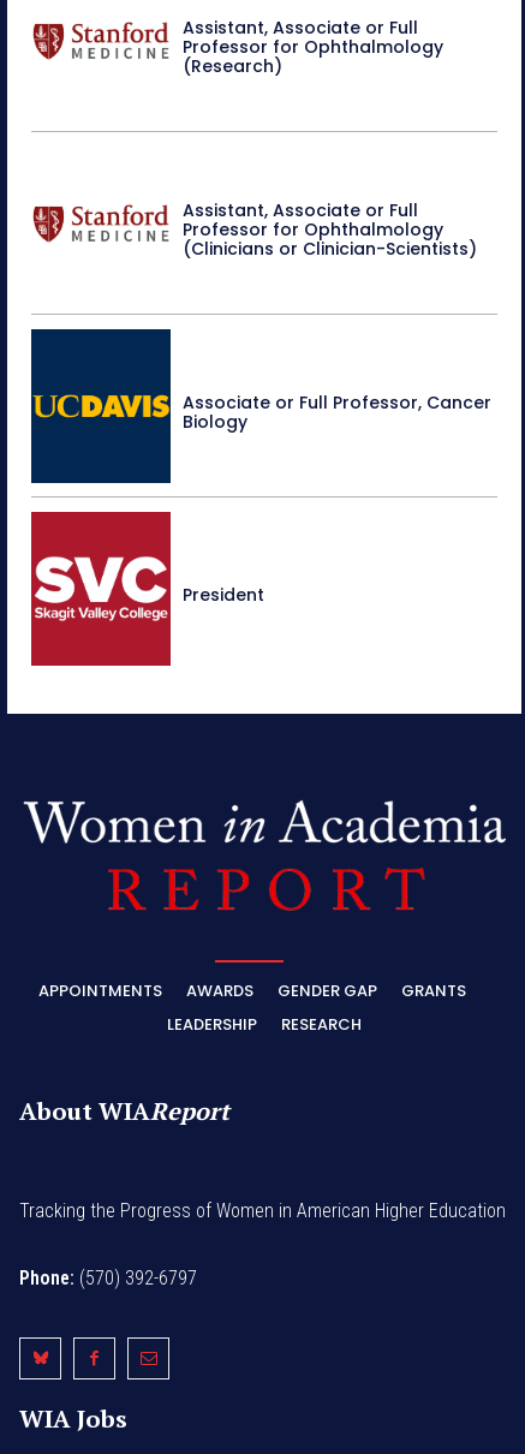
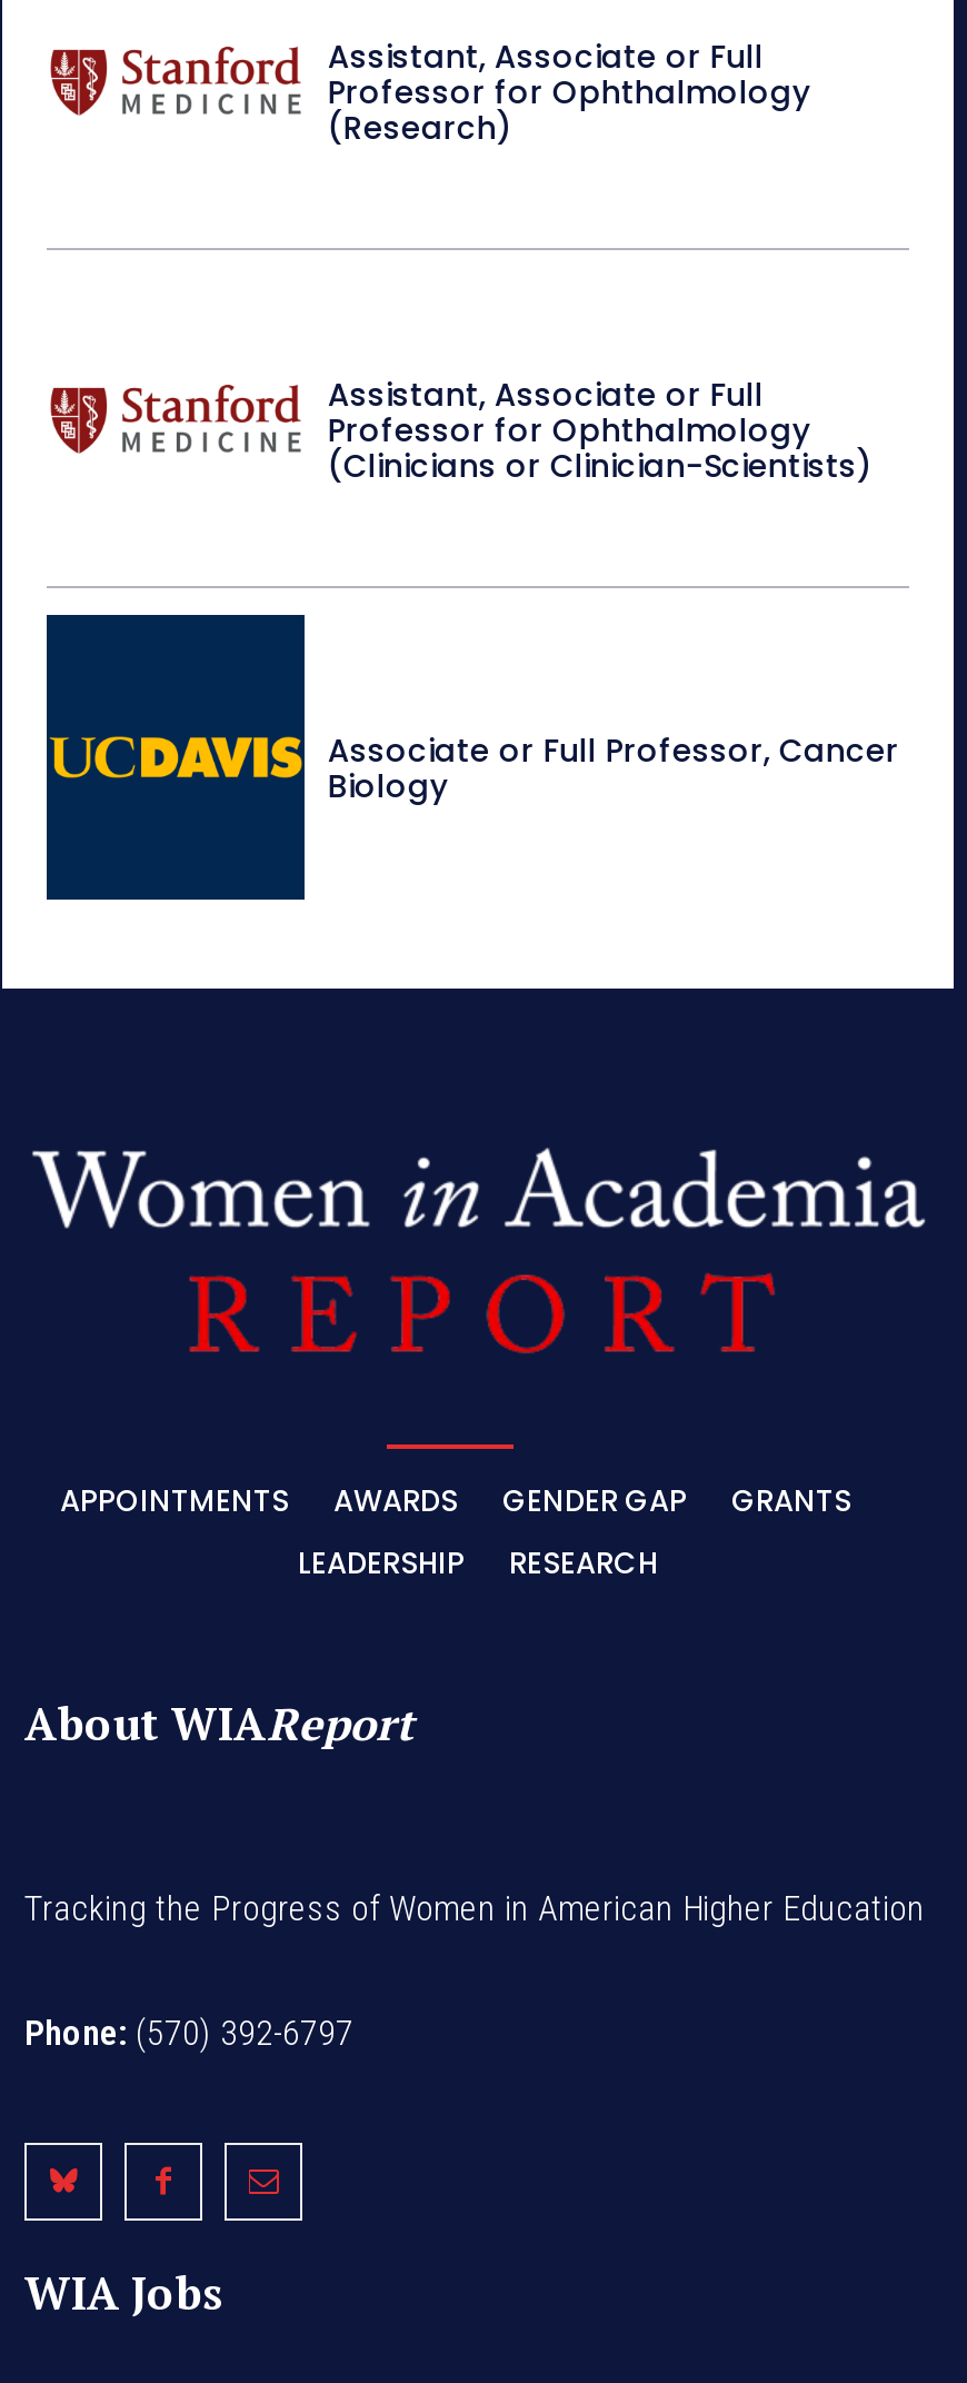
[30,511,265,667] [image] | President -> none

